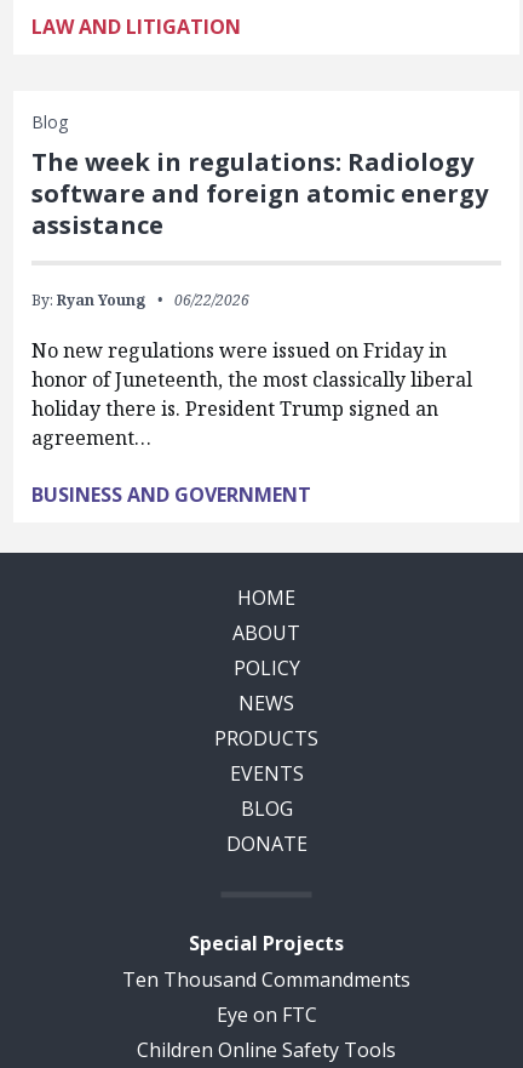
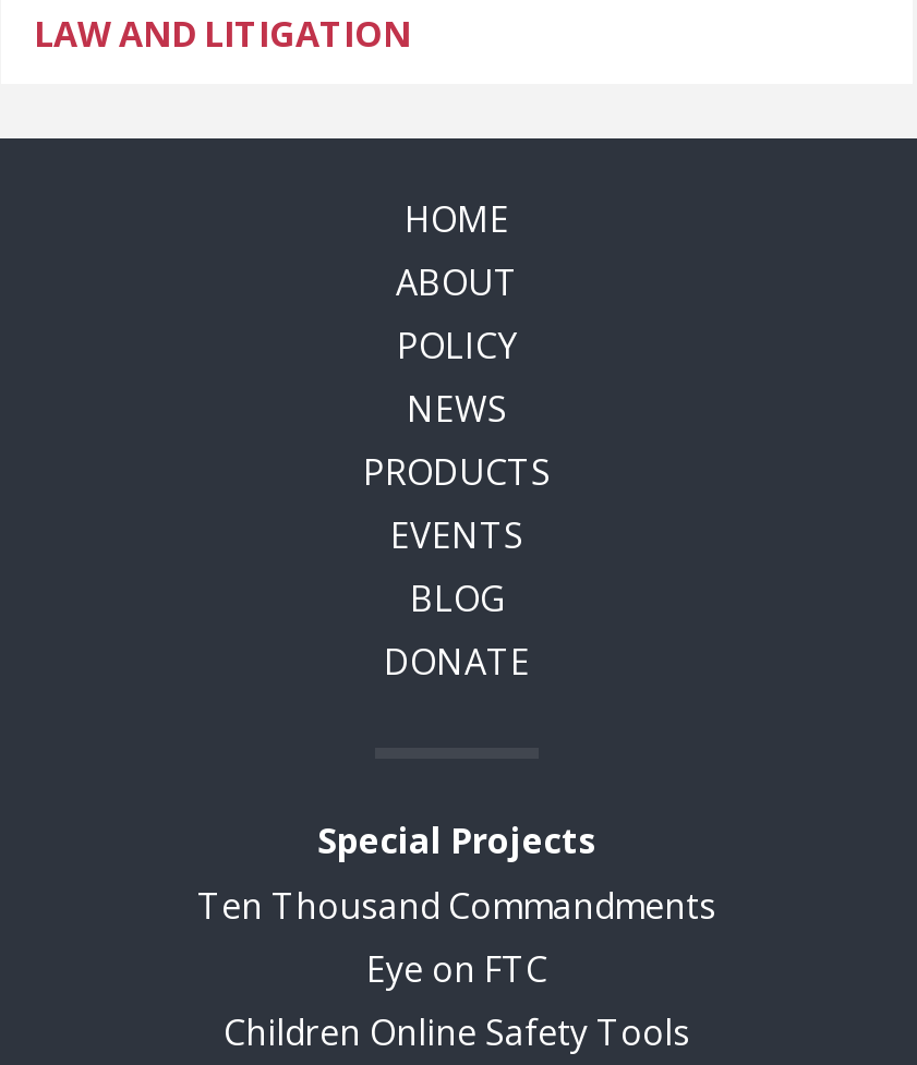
[31,110,488,508] Blog | The week in regulations: Radiology | software and foreign atomic energy | assistance | By: Ryan Young | 06/22/2026 | No new regulations were issued on Friday in | honor of Juneteenth, the most classically liberal | holiday there is. President Trump signed an | agreement… | BUSINESS AND GOVERNMENT -> none

